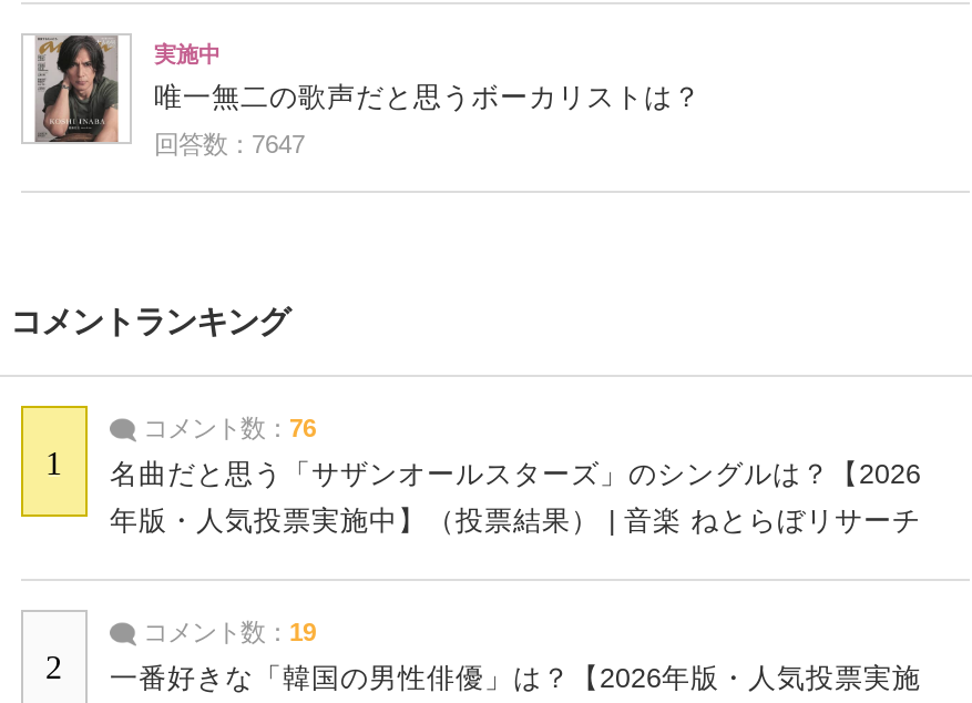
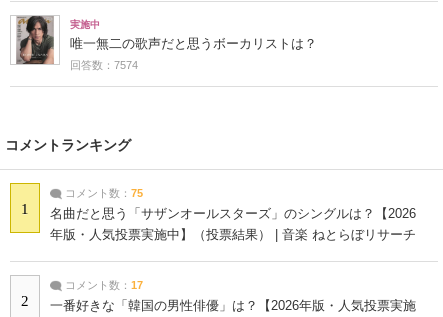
[154,131,305,157] 回答数：7647 -> [70,59,138,71] 回答数：7574
[136,414,316,441] コメント数：76 -> [62,187,143,199] コメント数：75
[136,619,316,645] コメント数：19 -> [62,279,143,291] コメント数：17

